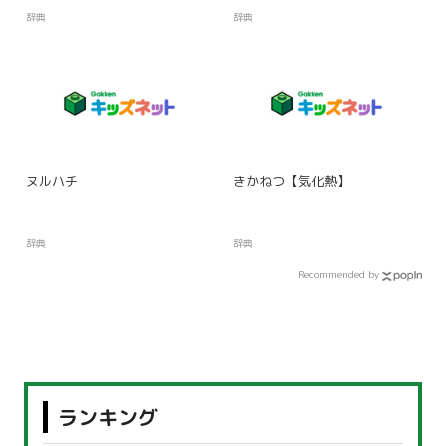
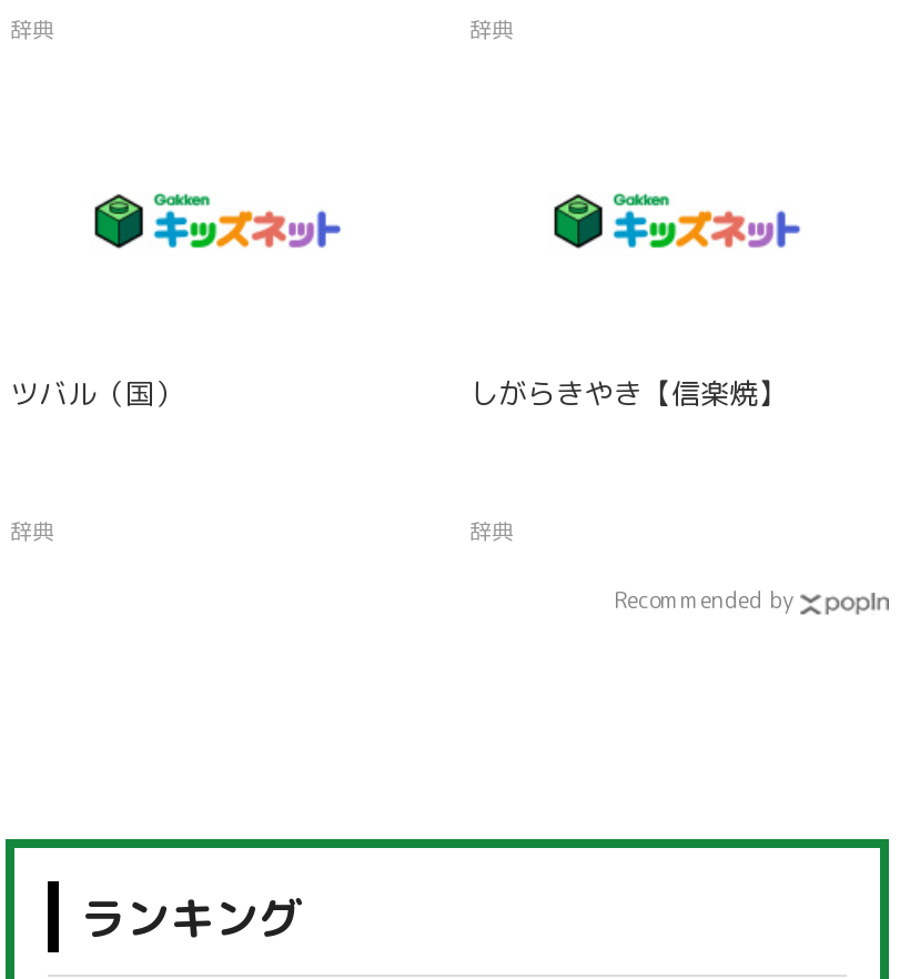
[26,172,78,190] ヌルハチ -> [10,373,183,413] ツバル（国）
[233,172,350,190] きかねつ【気化熱】 -> [469,373,787,413] しがらきやき【信楽焼】

